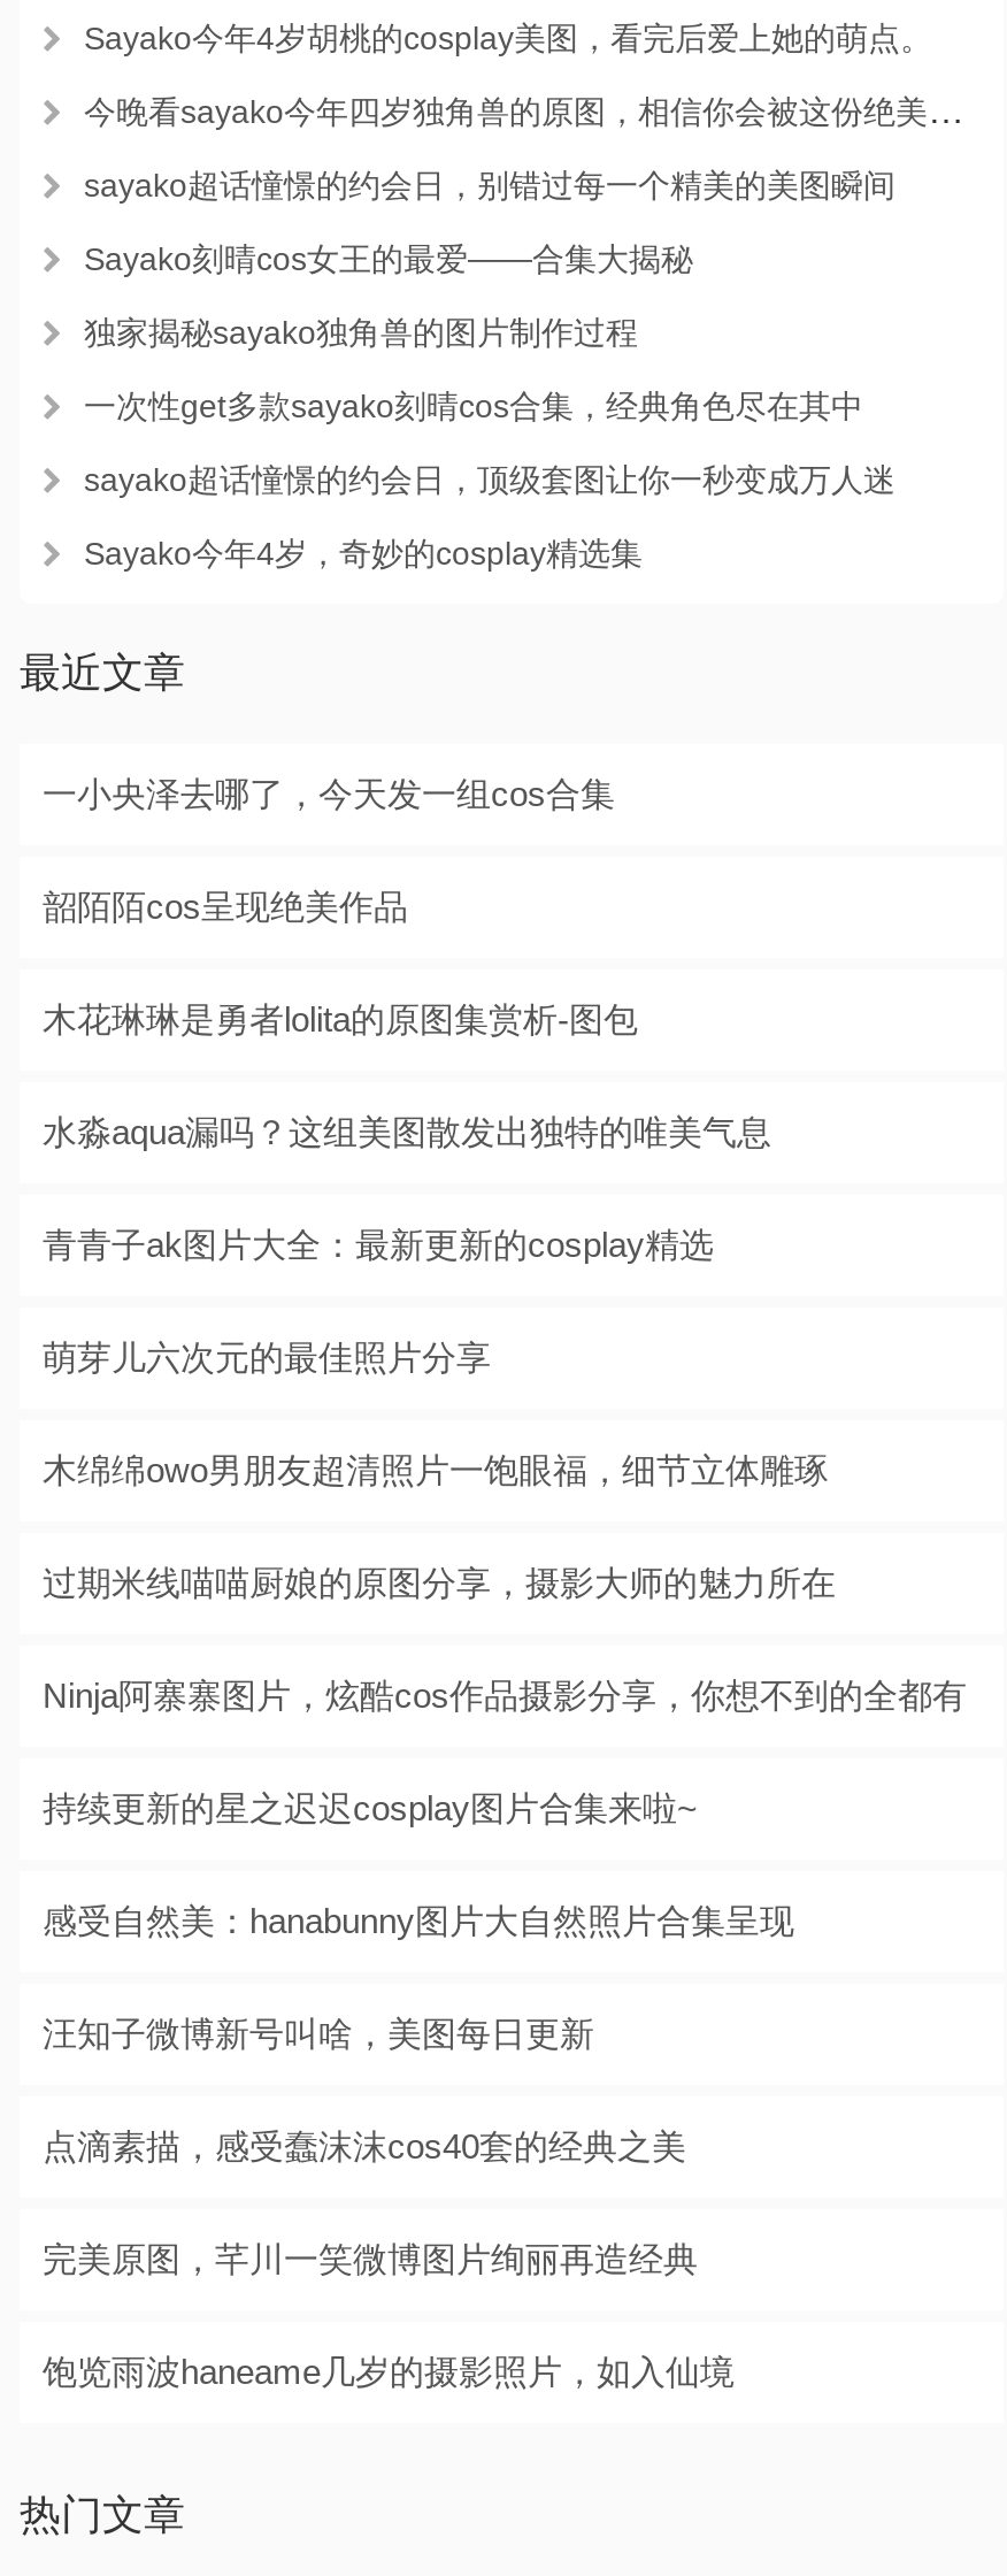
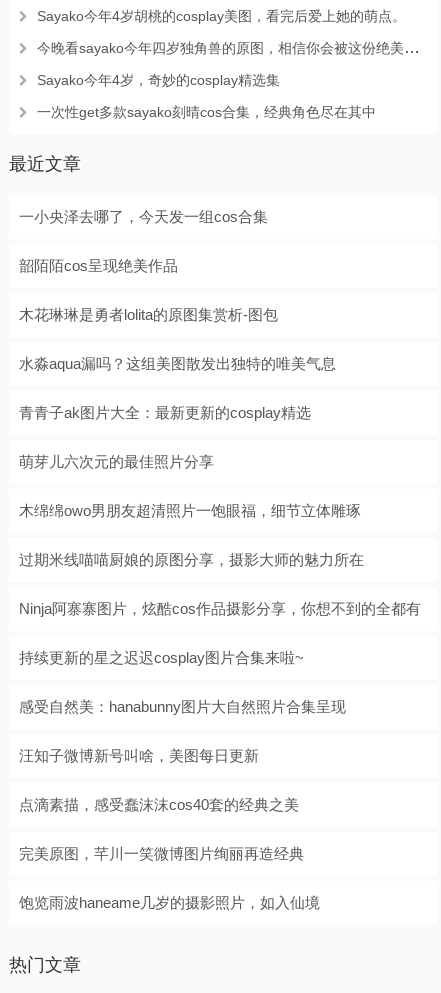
[84,168,895,499] sayako超话憧憬的约会日，别错过每一个精美的美图瞬间 | Sayako刻晴cos女王的最爱——合集大揭秘 | 独家揭秘sayako独角兽的图片制作过程 | sayako超话憧憬的约会日，顶级套图让你一秒变成万人迷 -> none
moved [84,388,863,425] -> [37,104,376,120]: 一次性get多款sayako刻晴cos合集，经典角色尽在其中
moved [84,536,643,572] -> [37,72,280,88]: Sayako今年4岁，奇妙的cosplay精选集

